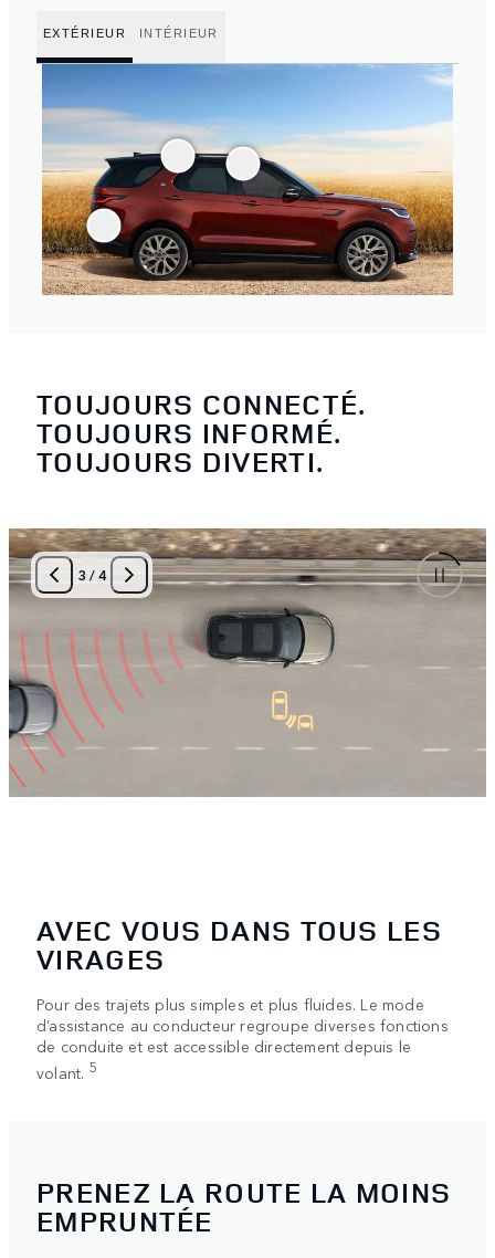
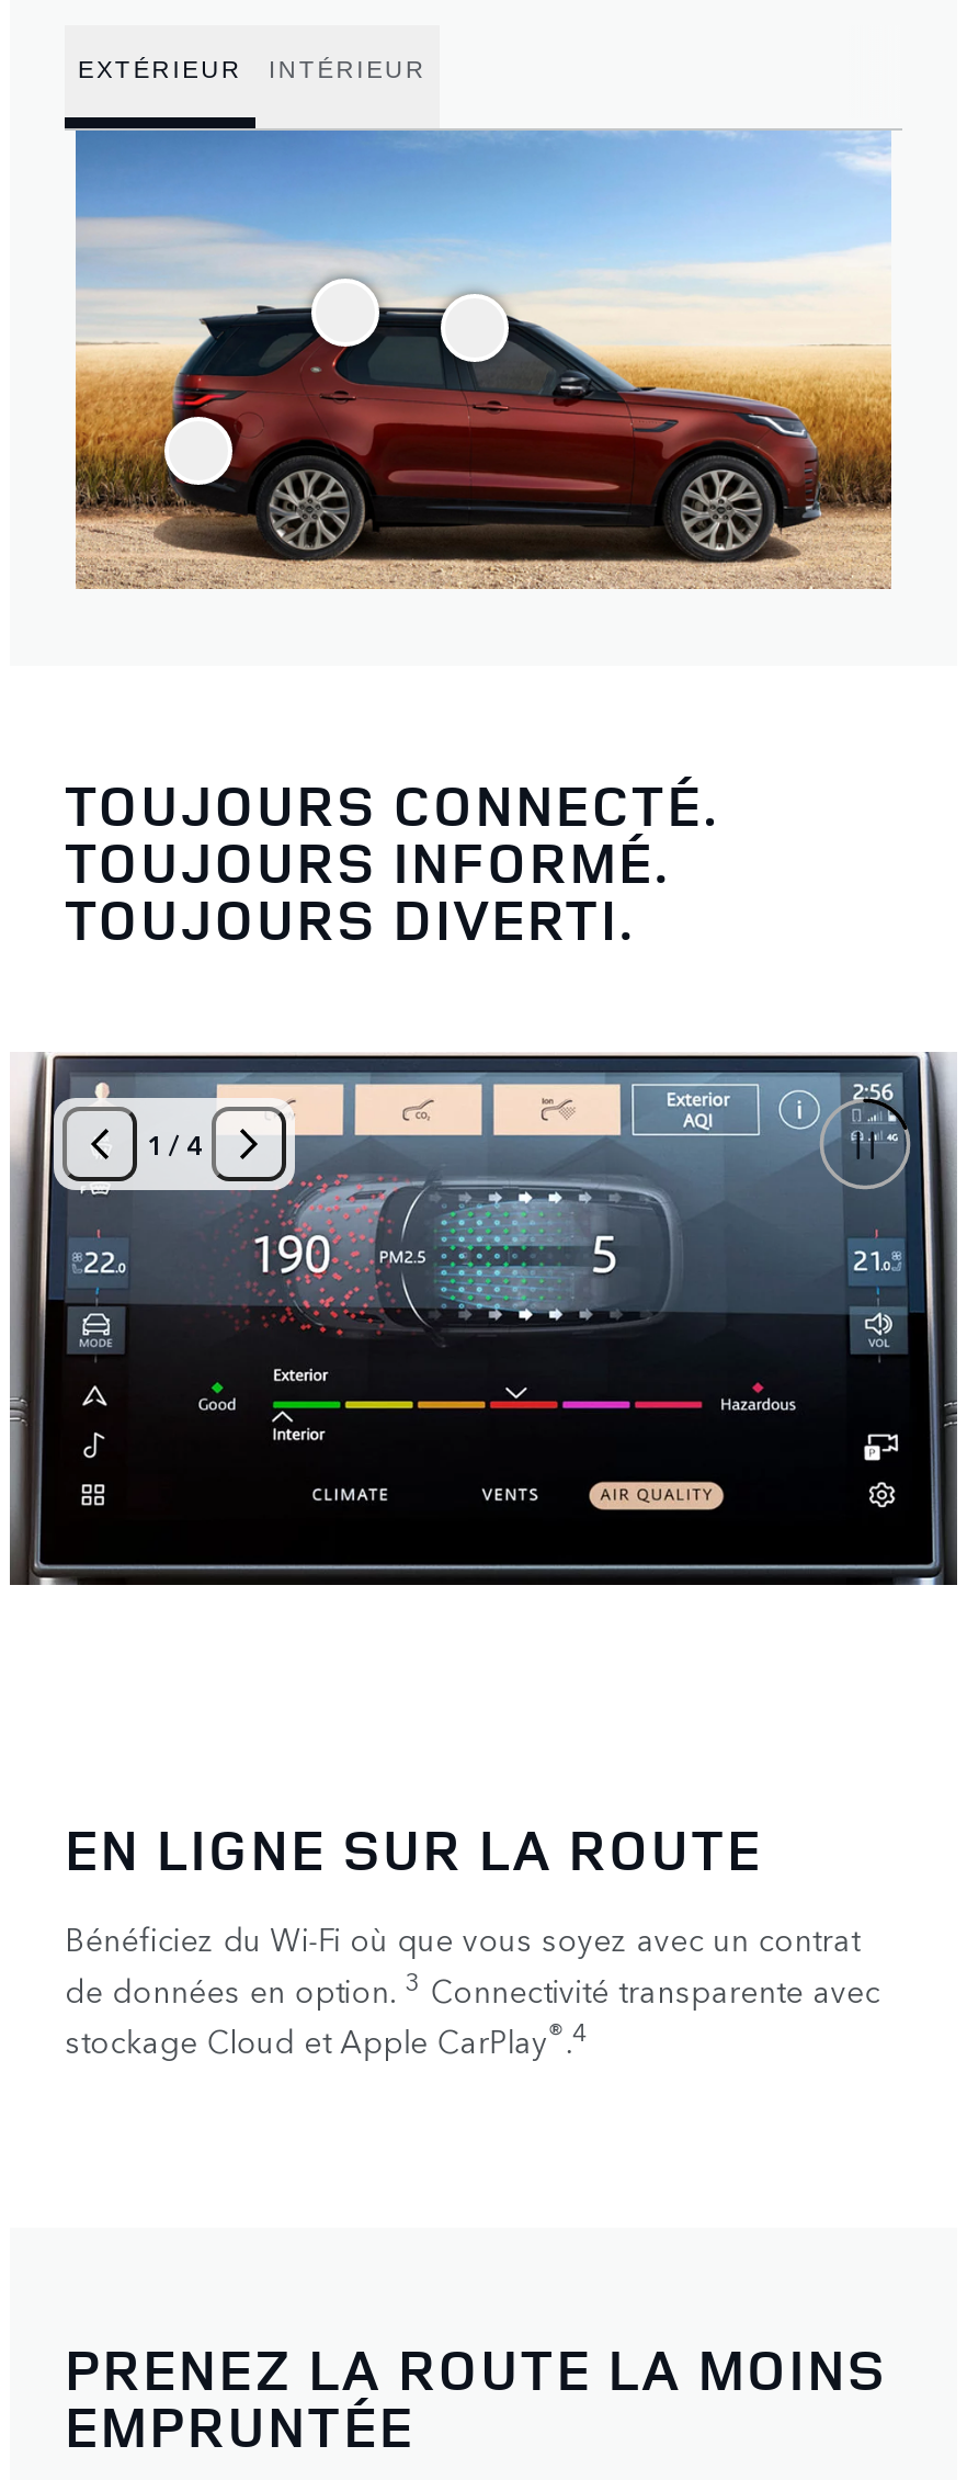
[8,528,486,797] [image] -> [10,1052,957,1585] [image]
[78,565,106,584] 3 / 4 -> [65,1810,880,2063] EN LIGNE SUR LA ROUTE | Bénéficiez du Wi-Fi où que vous soyez avec un contrat | de données en option. 3 Connectivité transparente avec | stockage Cloud et Apple CarPlay®.4
[36,910,448,1082] AVEC VOUS DANS TOUS LES | VIRAGES | Pour des trajets plus simples et plus fluides. Le mode | d’assistance au conducteur regroupe diverses fonctions | de conduite et est accessible directement depuis le | volant. 5 -> [147,1124,202,1162] 1 / 4

